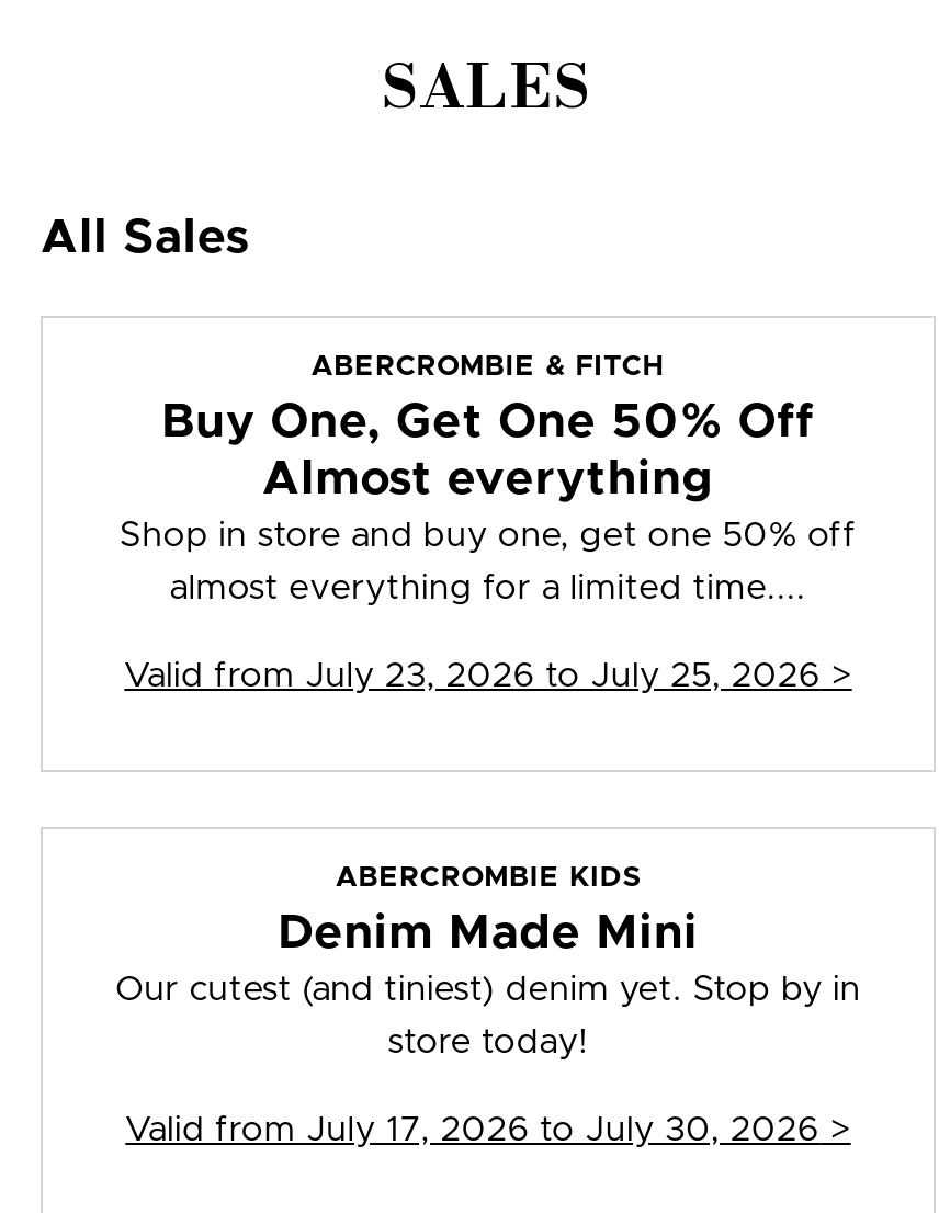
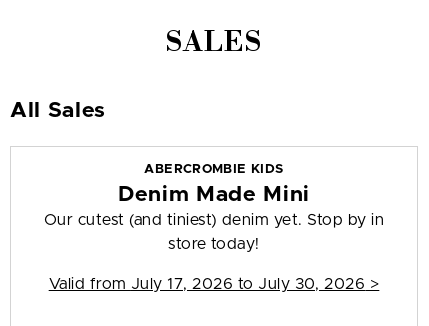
[119,354,857,694] ABERCROMBIE & FITCH | Buy One, Get One 50% Off | Almost everything | Shop in store and buy one, get one 50% off | almost everything for a limited time.... | Valid from July 23, 2026 to July 25, 2026 > -> none

